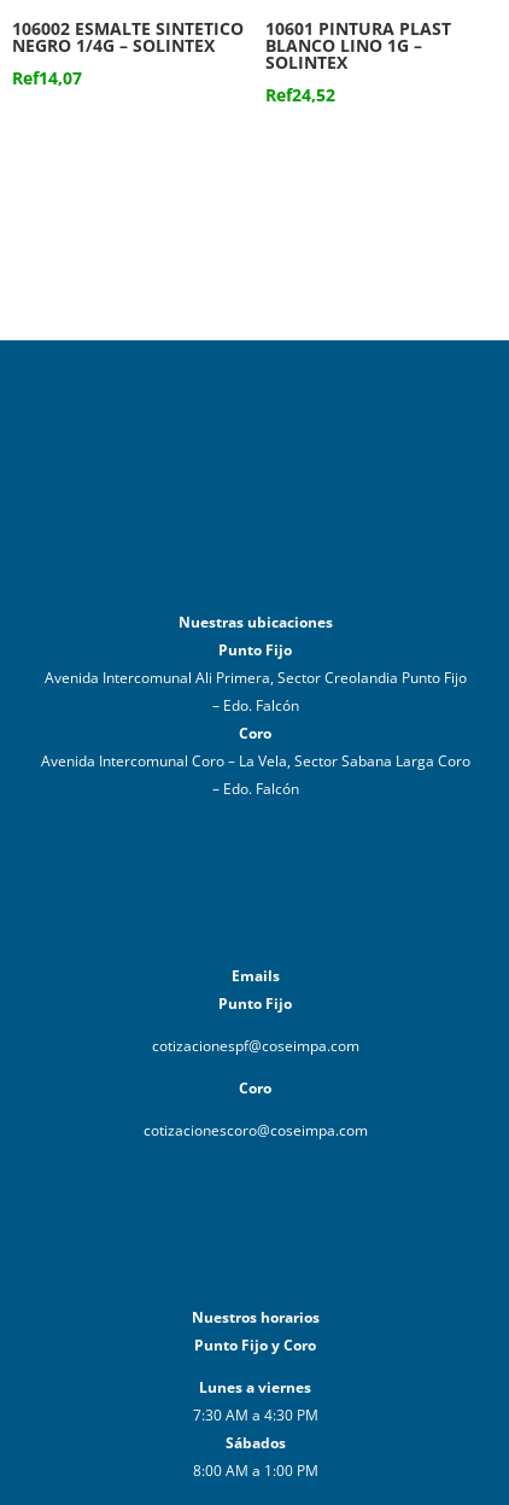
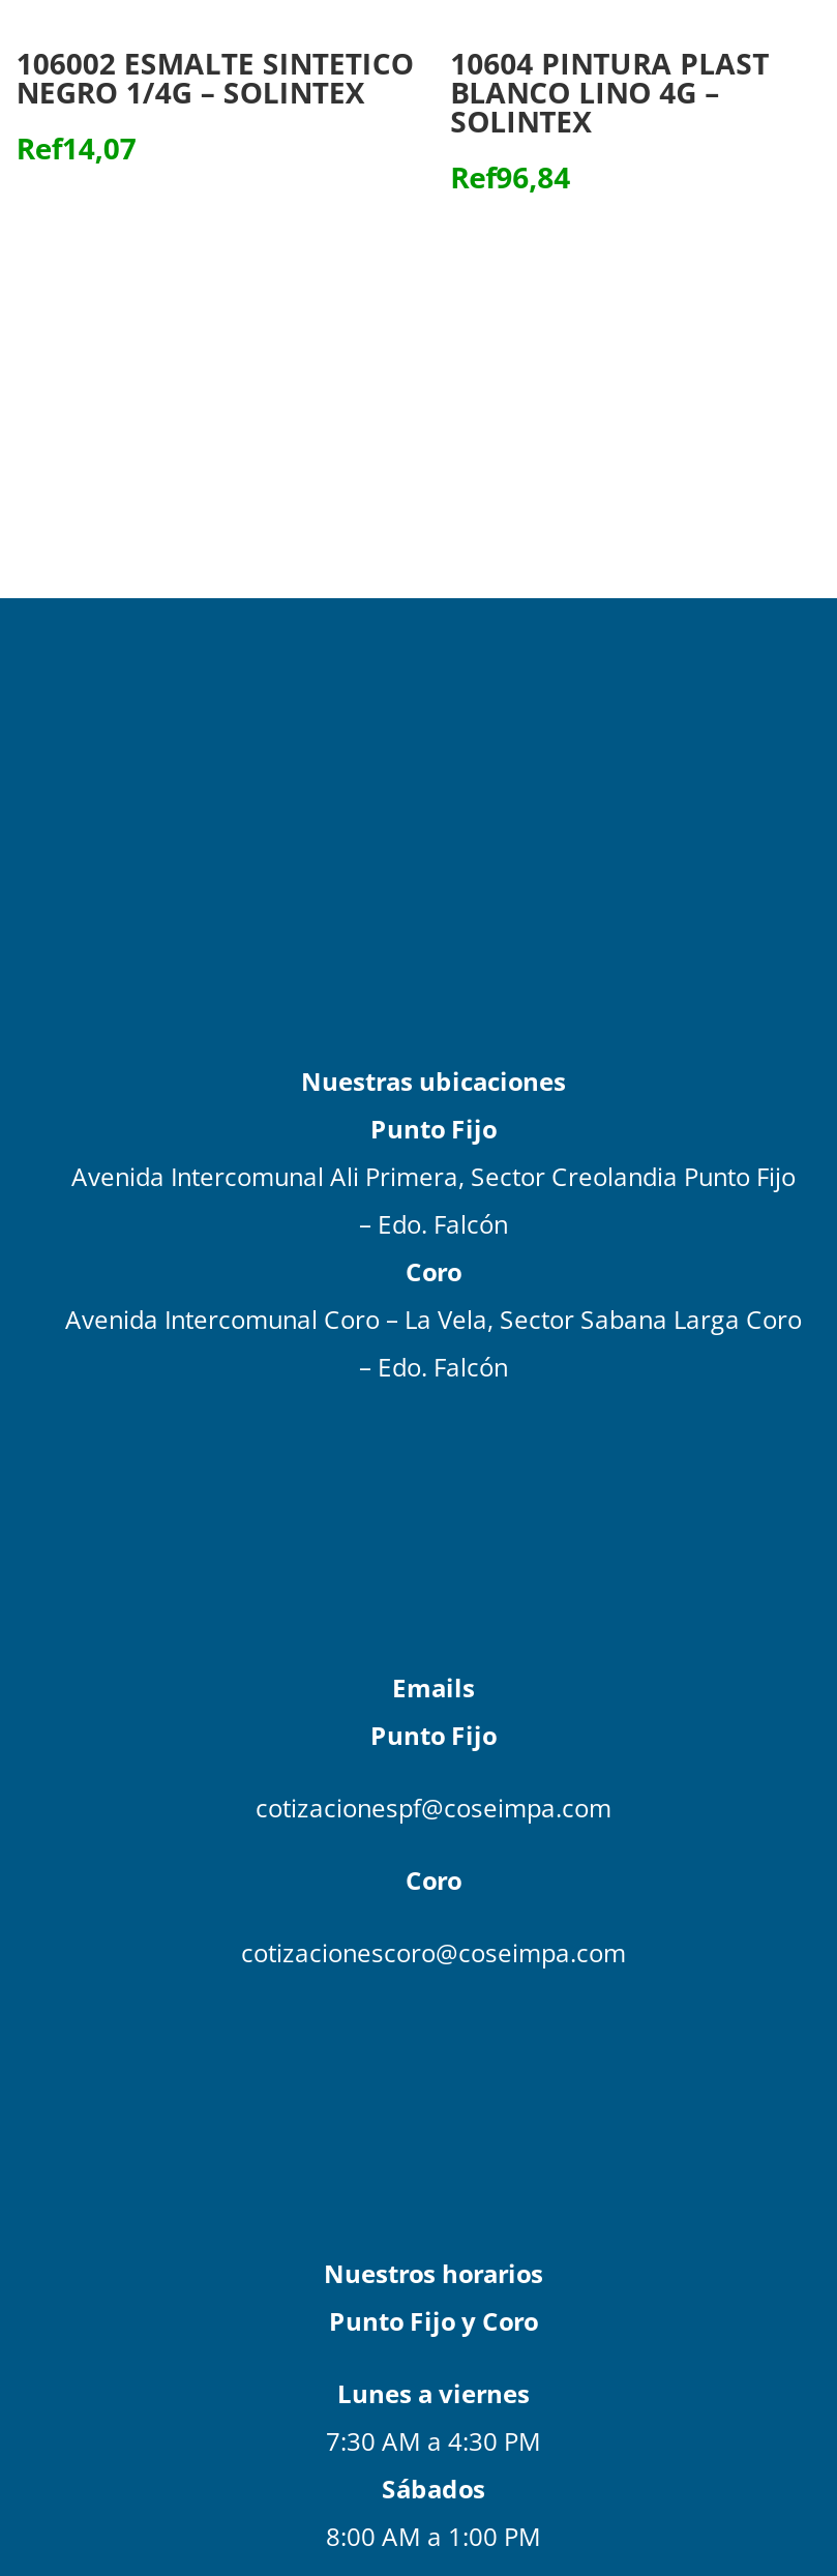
[265,17,451,40] 10601 PINTURA PLAST -> [450,43,769,82] 10604 PINTURA PLAST
[265,34,422,56] BLANCO LINO 1G – -> [450,72,719,111] BLANCO LINO 4G –
[265,83,335,106] Ref24,52 -> [450,157,570,196] Ref96,84

